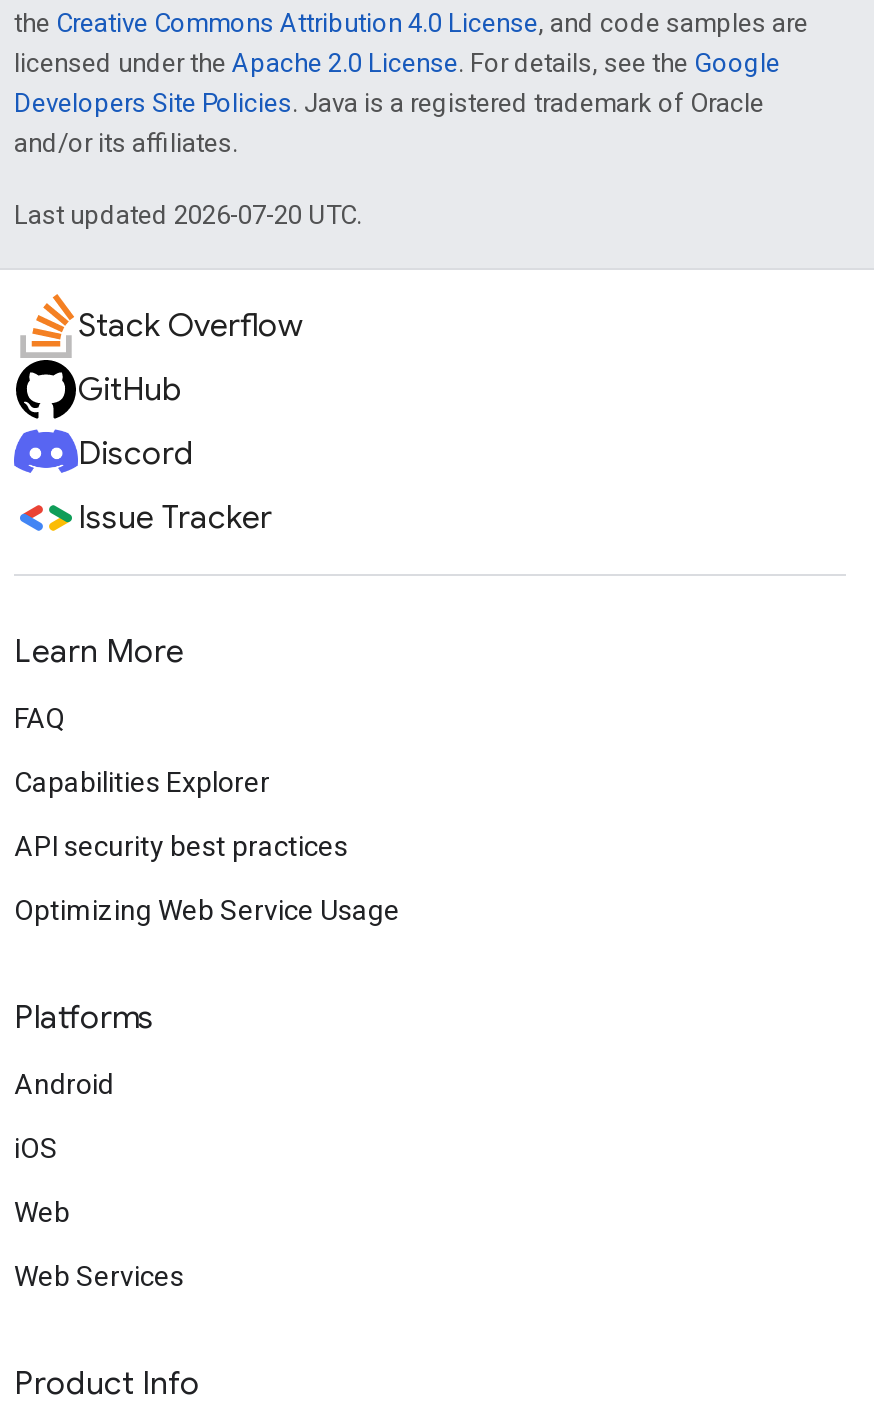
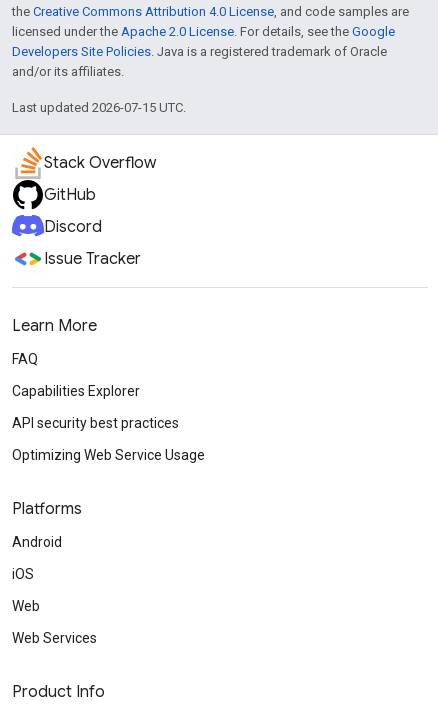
[14,200,362,230] Last updated 2026-07-20 UTC. -> [12,100,186,115] Last updated 2026-07-15 UTC.

